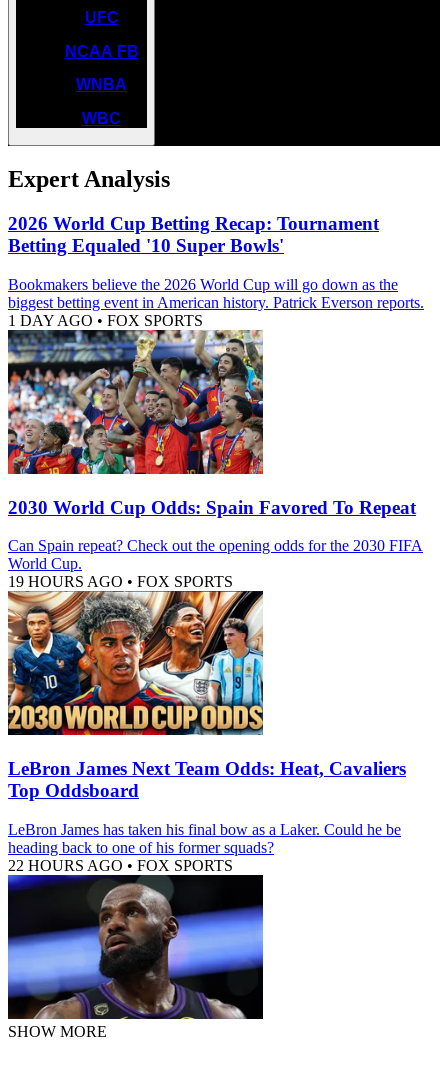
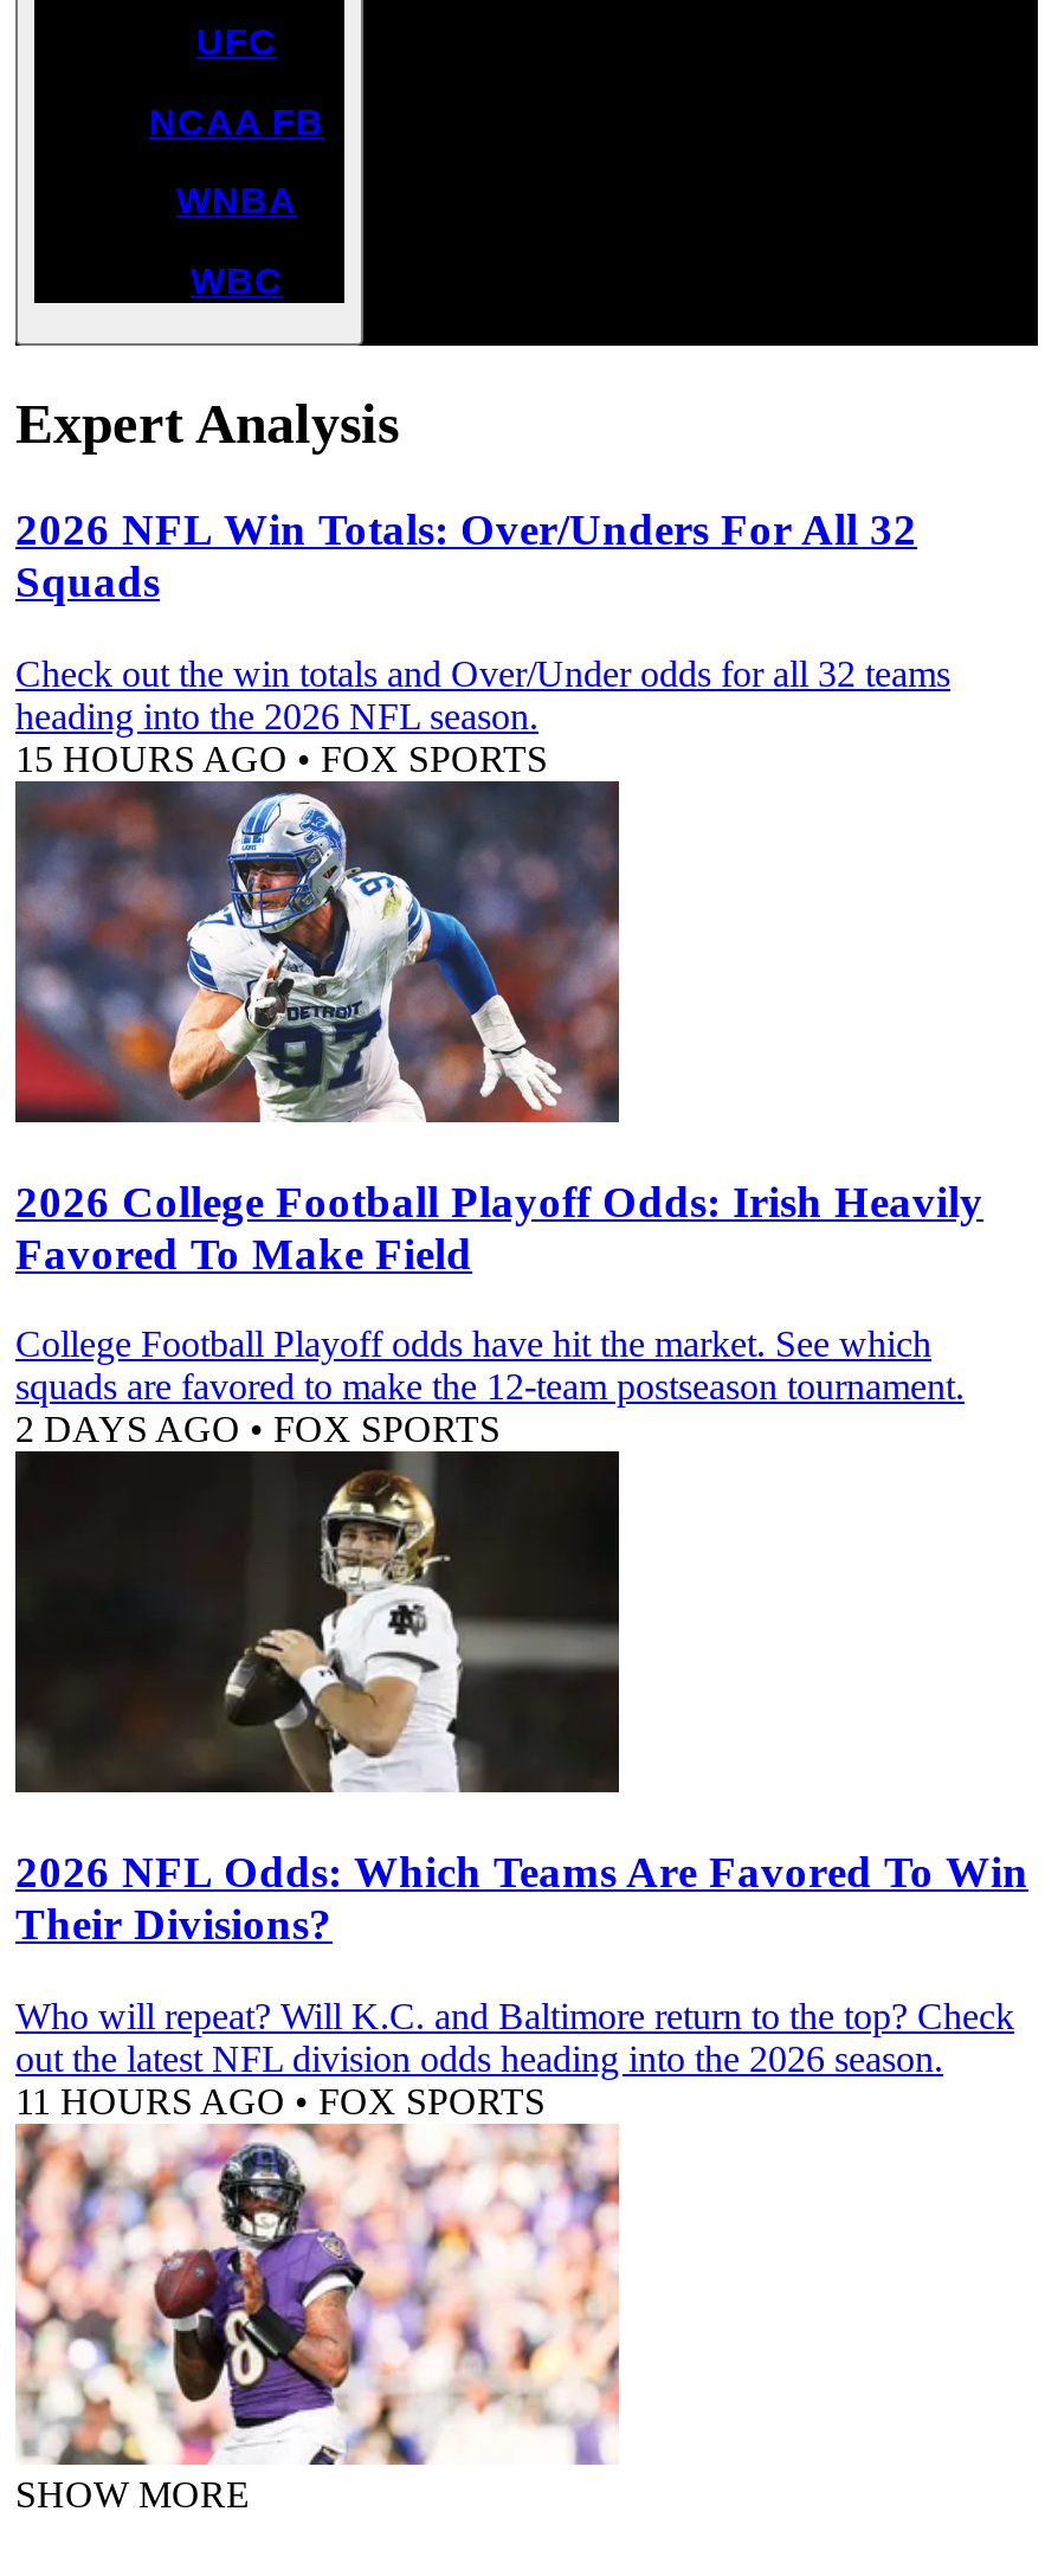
[8,213,379,256] 2026 World Cup Betting Recap: Tournament | Betting Equaled '10 Super Bowls' -> [15,505,917,607] 2026 NFL Win Totals: Over/Unders For All 32 | Squads
[8,276,424,329] Bookmakers believe the 2026 World Cup will go down as the | biggest betting event in American history. Patrick Everson reports. | 1 DAY AGO • FOX SPORTS -> [15,653,950,779] Check out the win totals and Over/Under odds for all 32 teams | heading into the 2026 NFL season. | 15 HOURS AGO • FOX SPORTS
[7,330,416,518] [image] | 2030 World Cup Odds: Spain Favored To Repeat -> [13,805,983,1278] [image] | 2026 College Football Playoff Odds: Irish Heavily | Favored To Make Field
[8,537,423,590] Can Spain repeat? Check out the opening odds for the 2030 FIFA | World Cup. | 19 HOURS AGO • FOX SPORTS -> [15,1324,965,1450] College Football Playoff odds have hit the market. See which | squads are favored to make the 12-team postseason tournament. | 2 DAYS AGO • FOX SPORTS
[7,602,406,801] [image] | LeBron James Next Team Odds: Heat, Cavaliers | Top Oddsboard -> [13,1454,1028,1949] [image] | 2026 NFL Odds: Which Teams Are Favored To Win | Their Divisions?
[8,821,401,874] LeBron James has taken his final bow as a Laker. Could he be | heading back to one of his former squads? | 22 HOURS AGO • FOX SPORTS -> [15,1995,1014,2121] Who will repeat? Will K.C. and Baltimore return to the top? Check | out the latest NFL division odds heading into the 2026 season. | 11 HOURS AGO • FOX SPORTS
[7,885,264,1020] [image] -> [13,2124,621,2467] [image]

